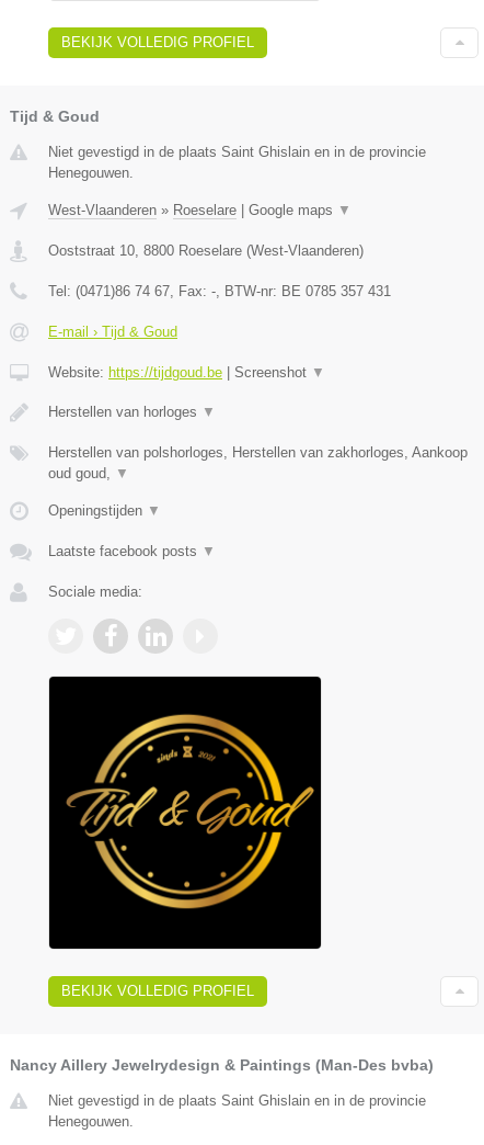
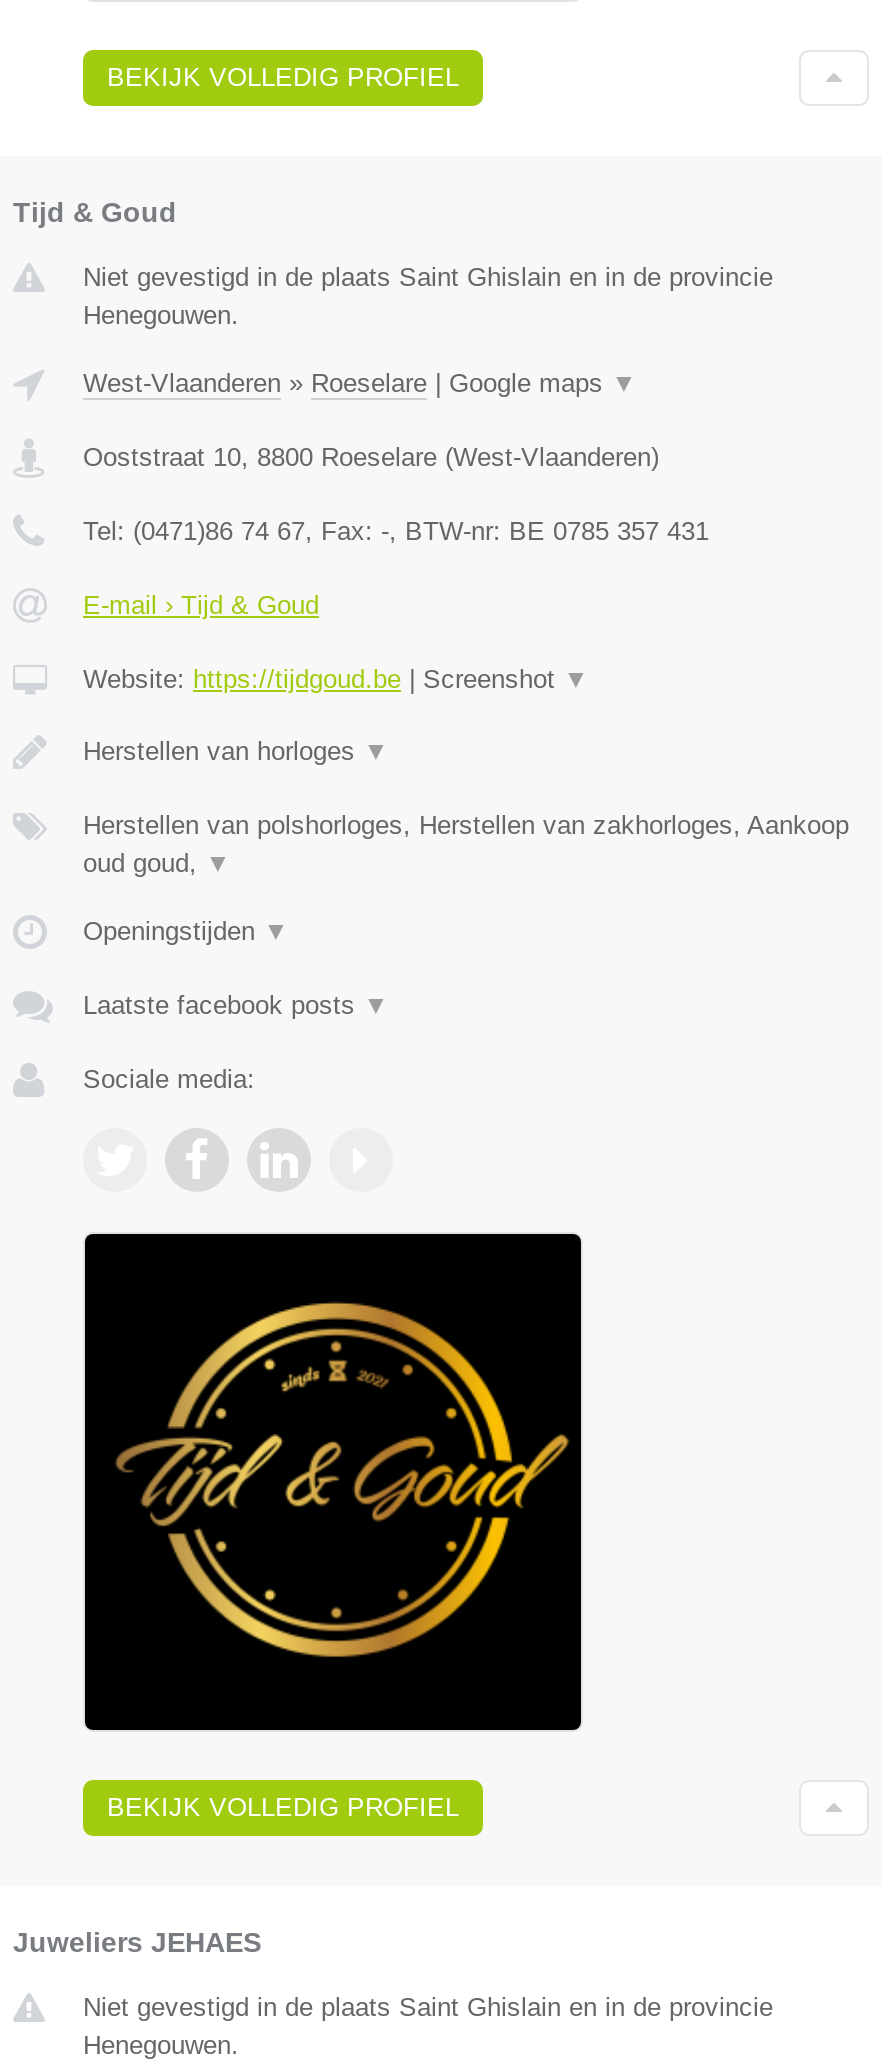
[10,1056,434,1073] Nancy Aillery Jewelrydesign & Paintings (Man-Des bvba) -> [13,1925,261,1957] Juweliers JEHAES

